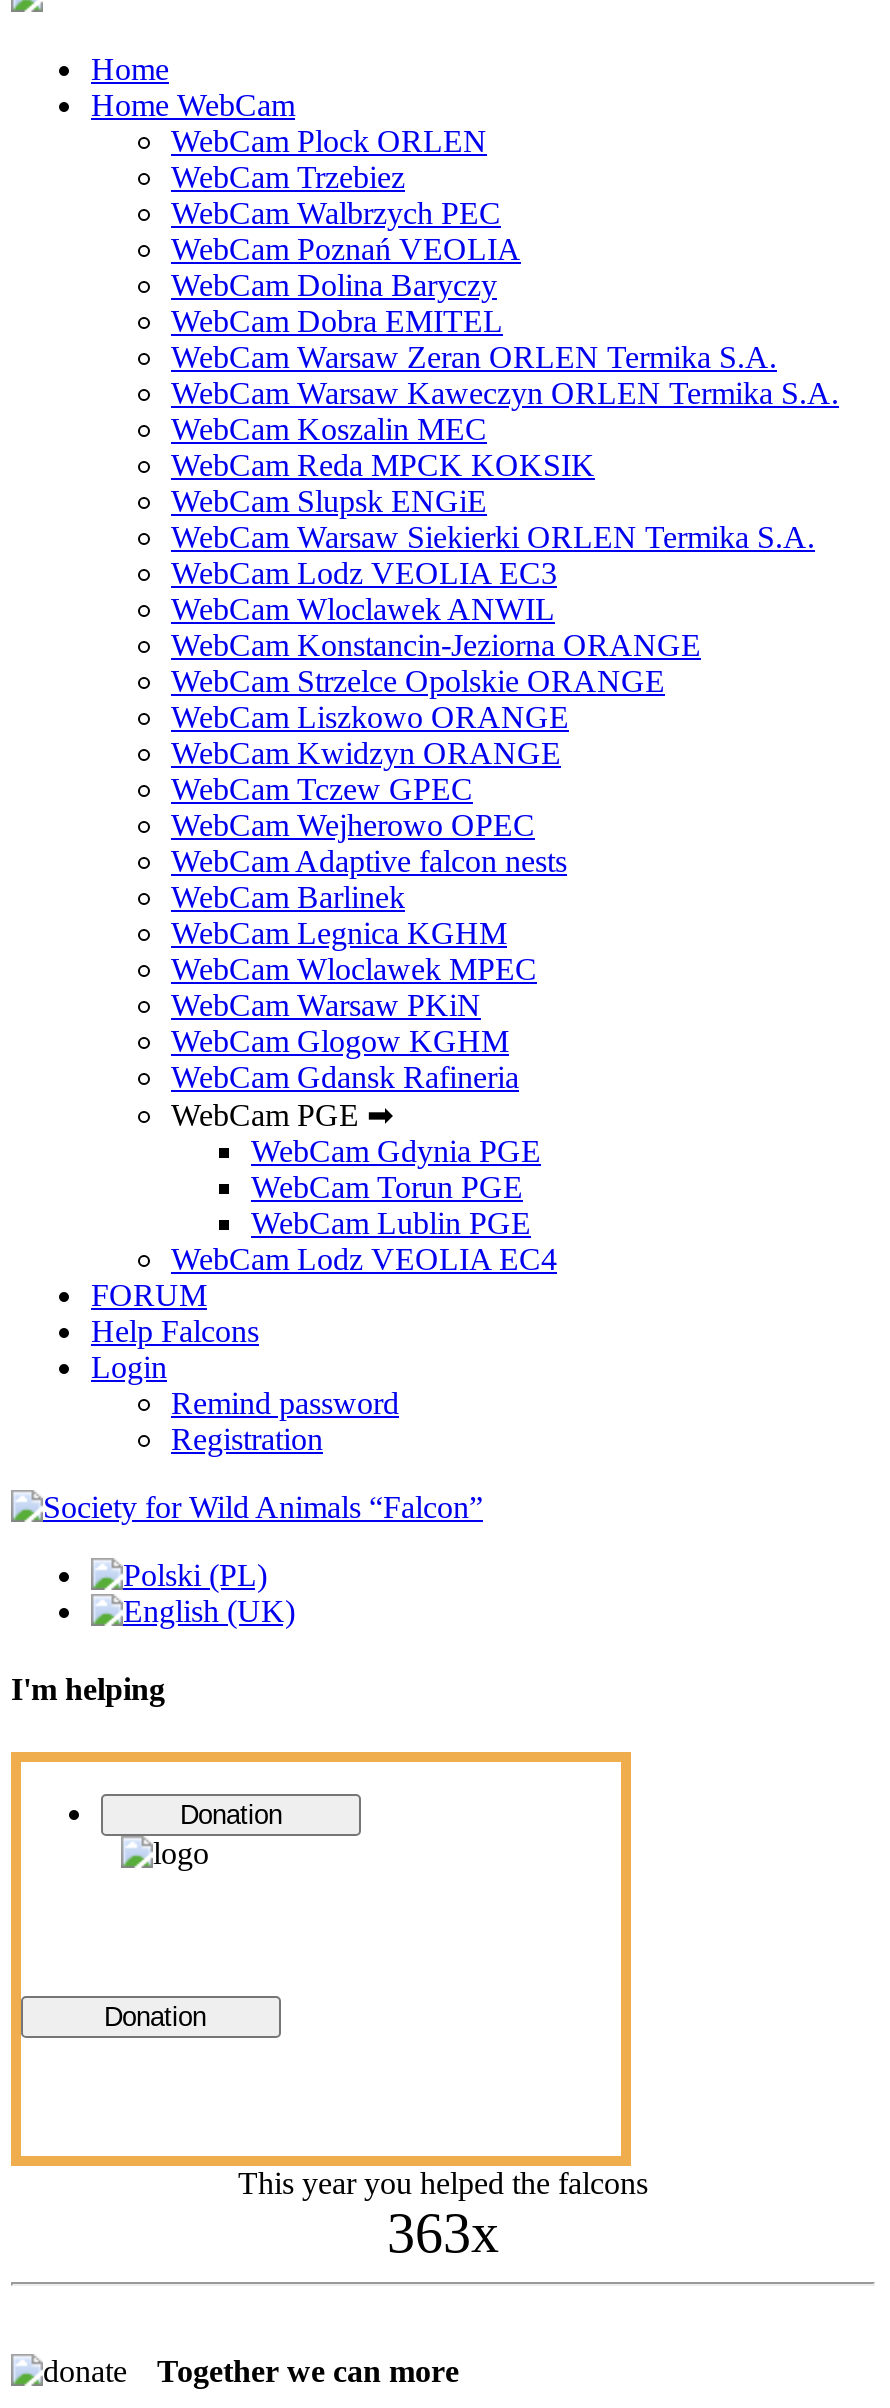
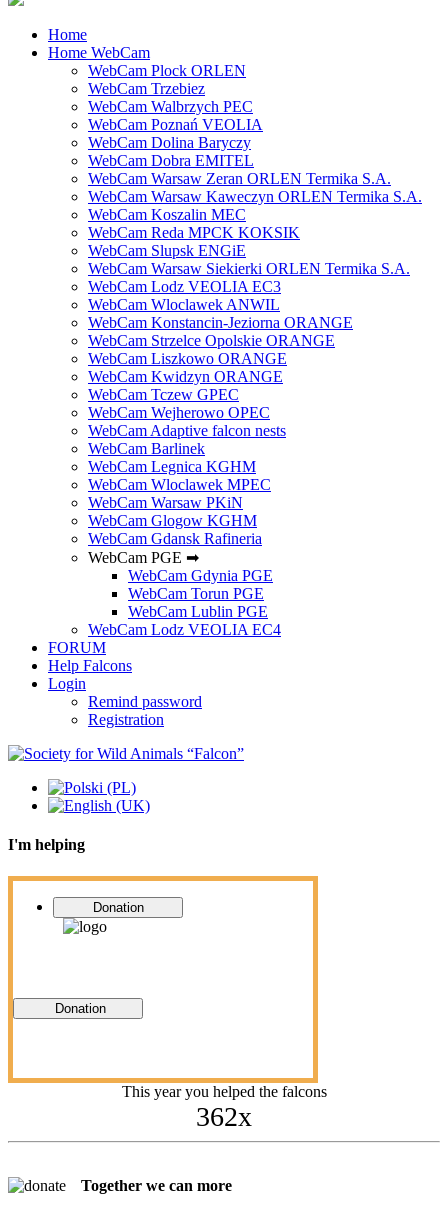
[387,2201,499,2263] 363x -> [196,1100,252,1131] 362x

